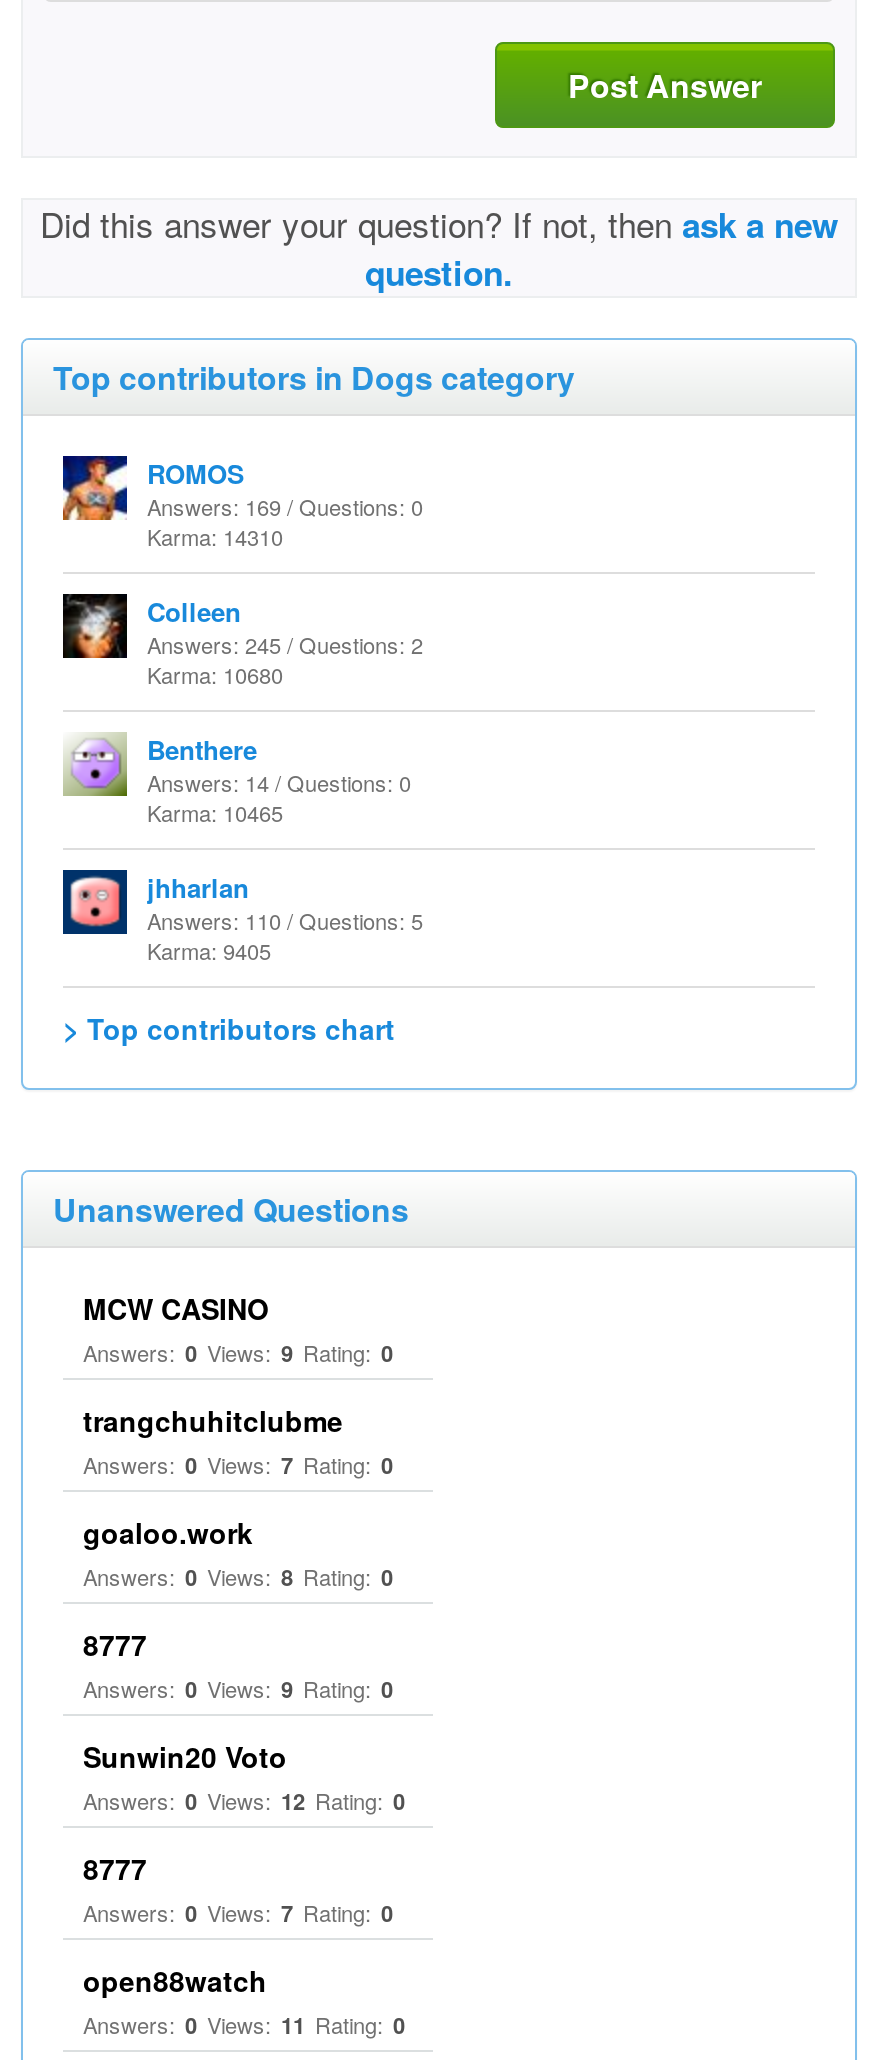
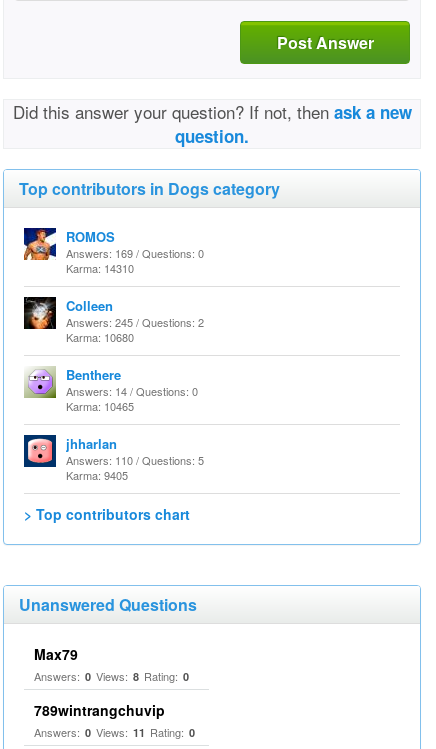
[83,1288,393,1552] MCW CASINO | Answers: 0 Views: 9 Rating: 0 | trangchuhitclubme | Answers: 0 Views: 7 Rating: 0 | goaloo.work -> [34,644,78,664] Max79
[83,1624,405,2000] 8777 | Answers: 0 Views: 9 Rating: 0 | Sunwin20 Voto | Answers: 0 Views: 12 Rating: 0 | 8777 | Answers: 0 Views: 7 Rating: 0 | open88watch -> [34,700,165,720] 789wintrangchuvip

